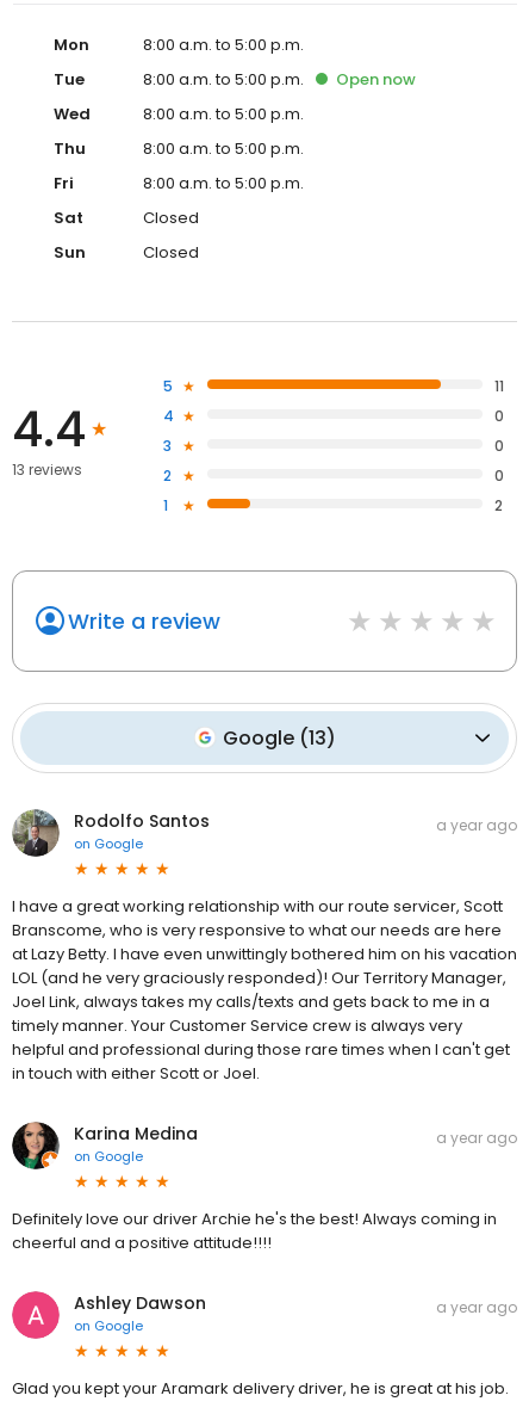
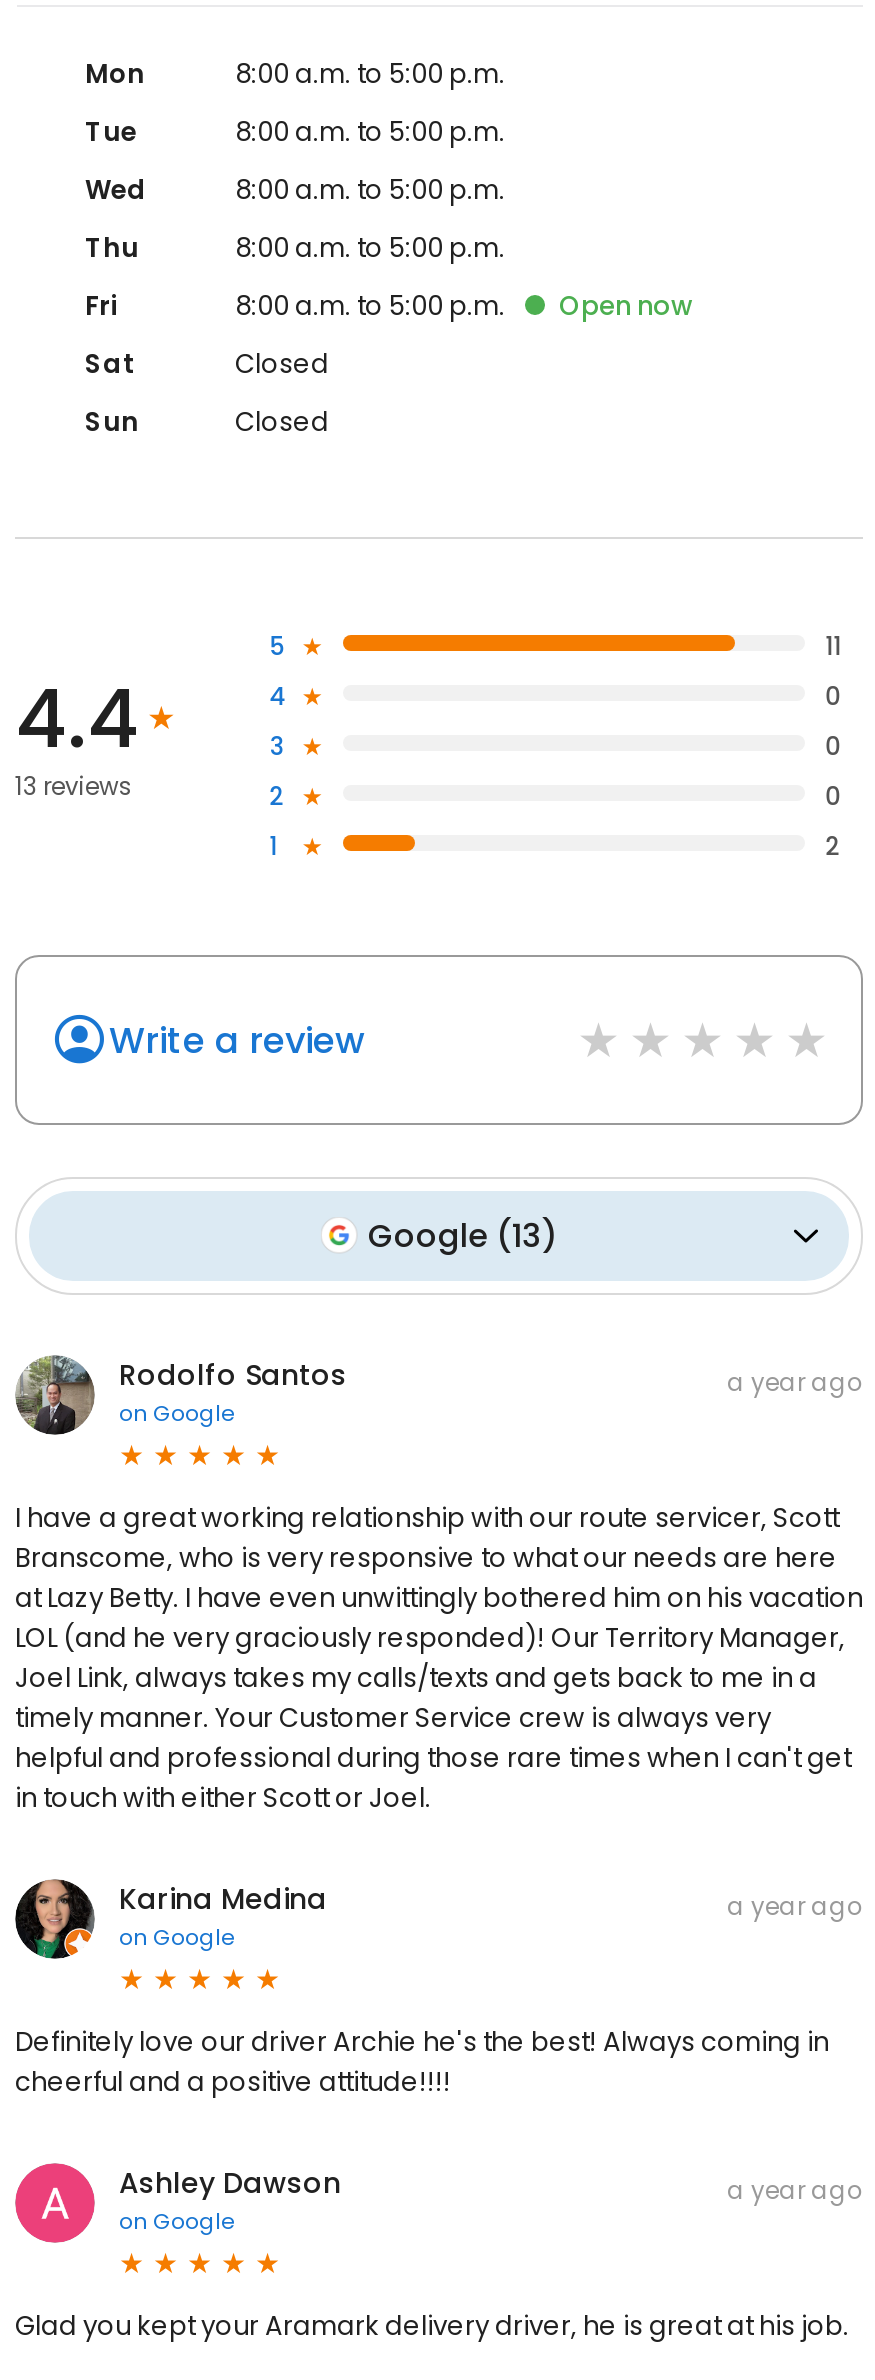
moved [336,68,416,91] -> [559,287,693,325]: Open now

